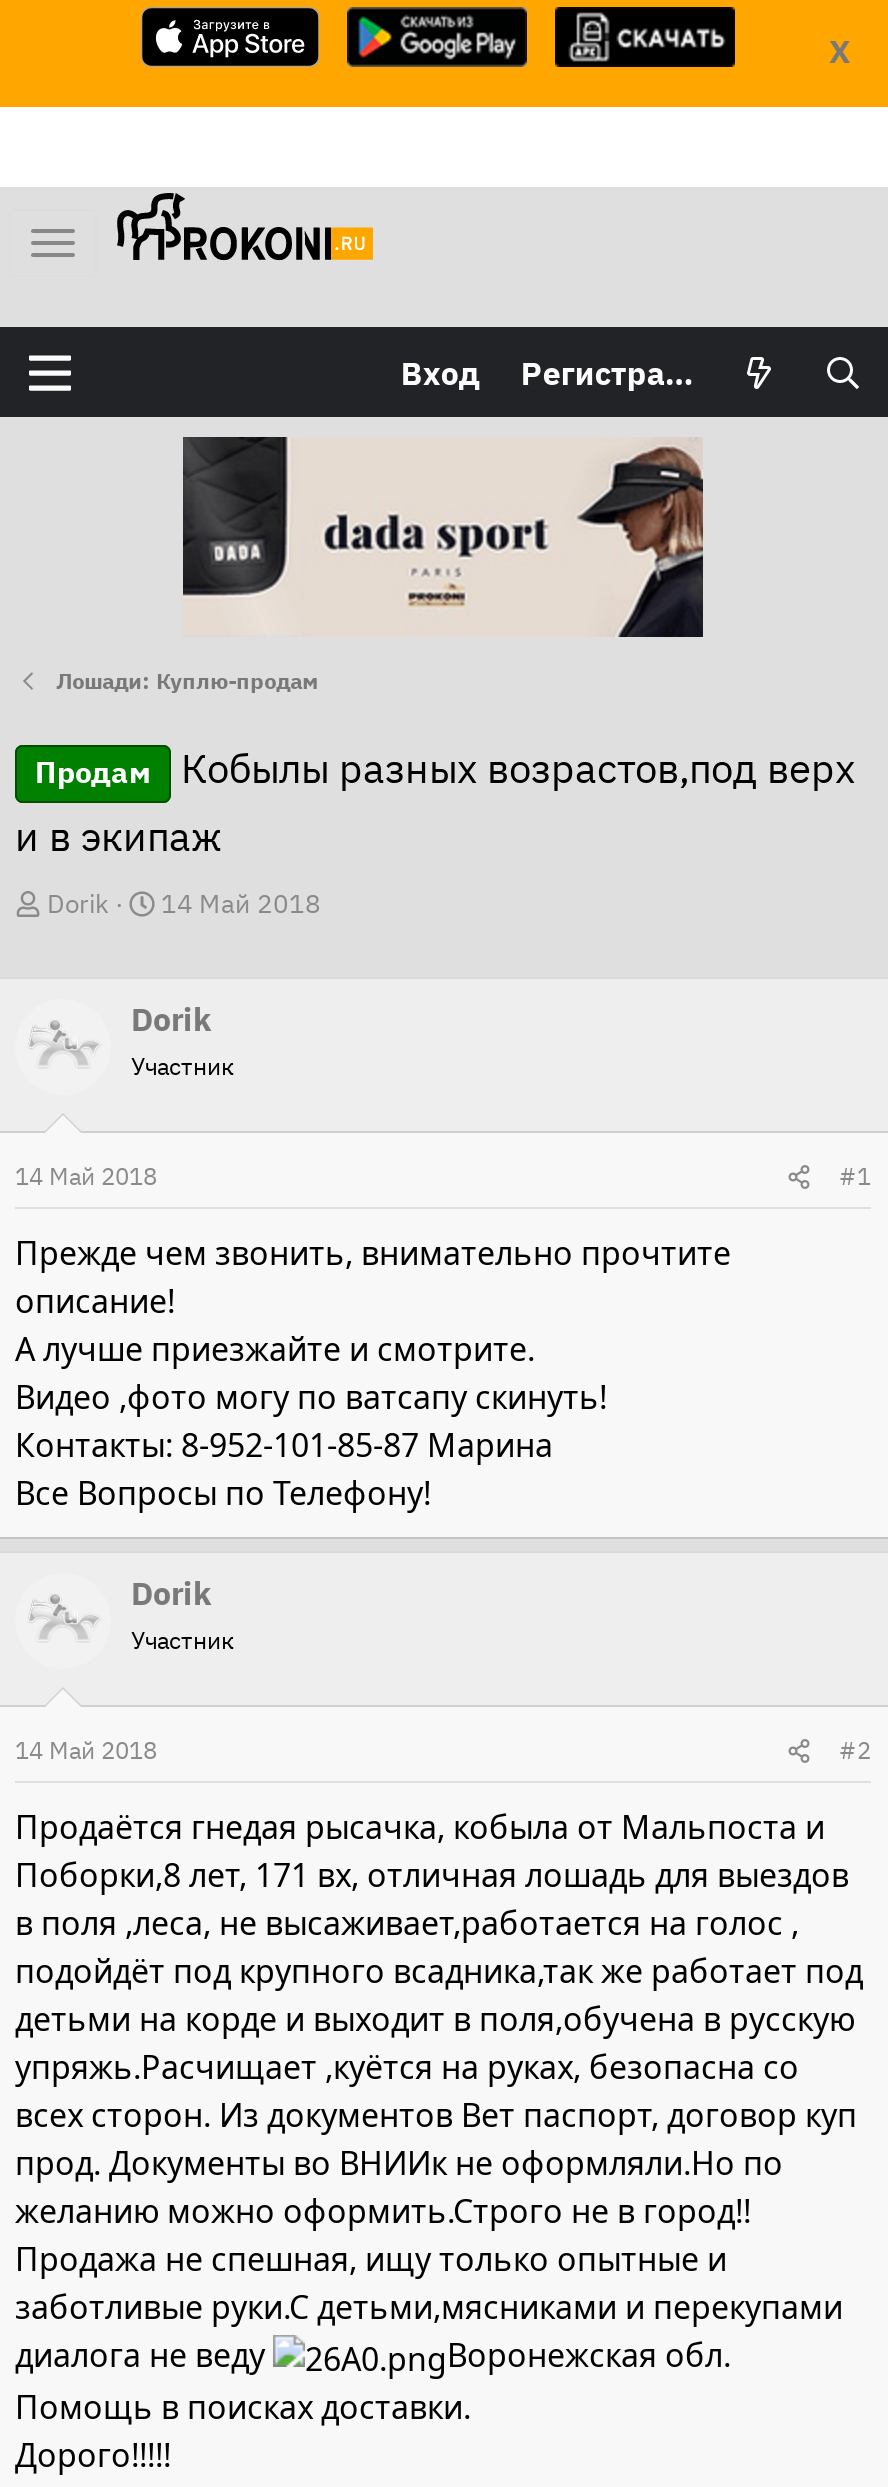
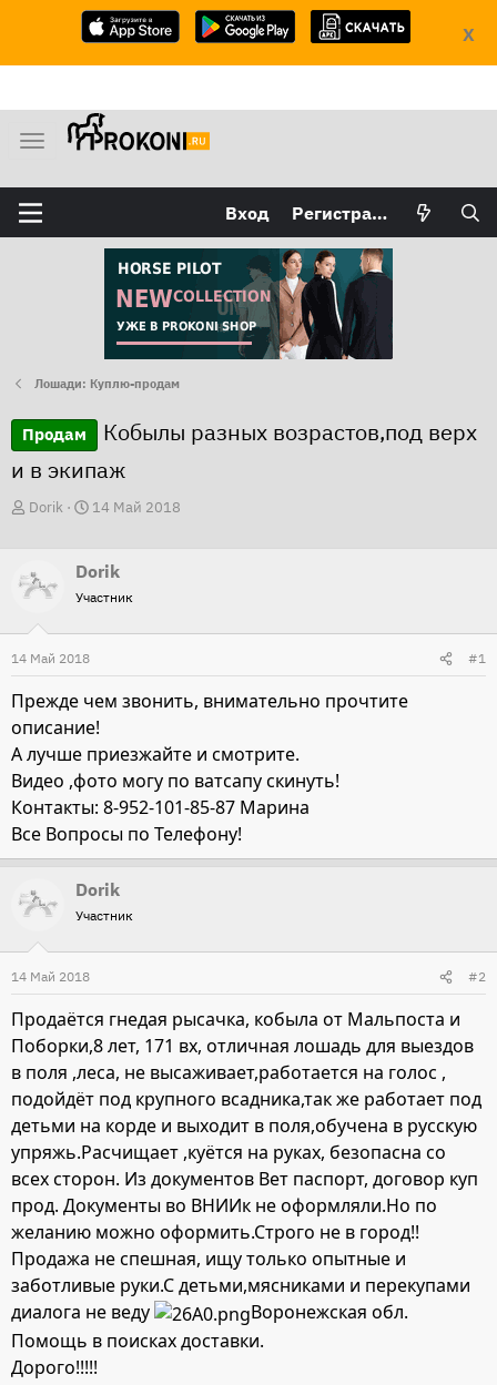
[183,437,703,639] [image] -> [103,247,394,360] [image]

